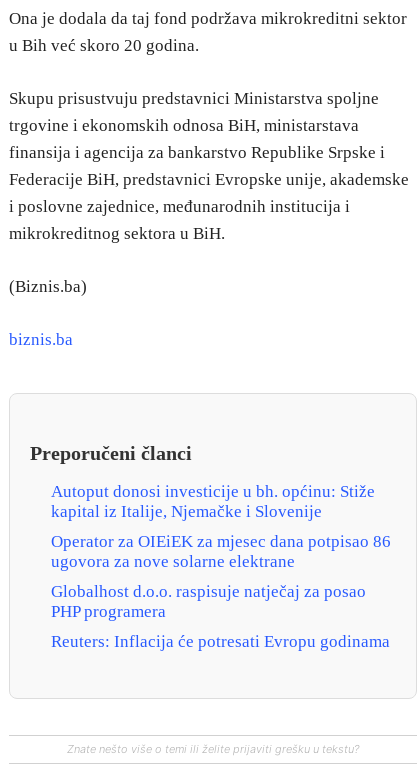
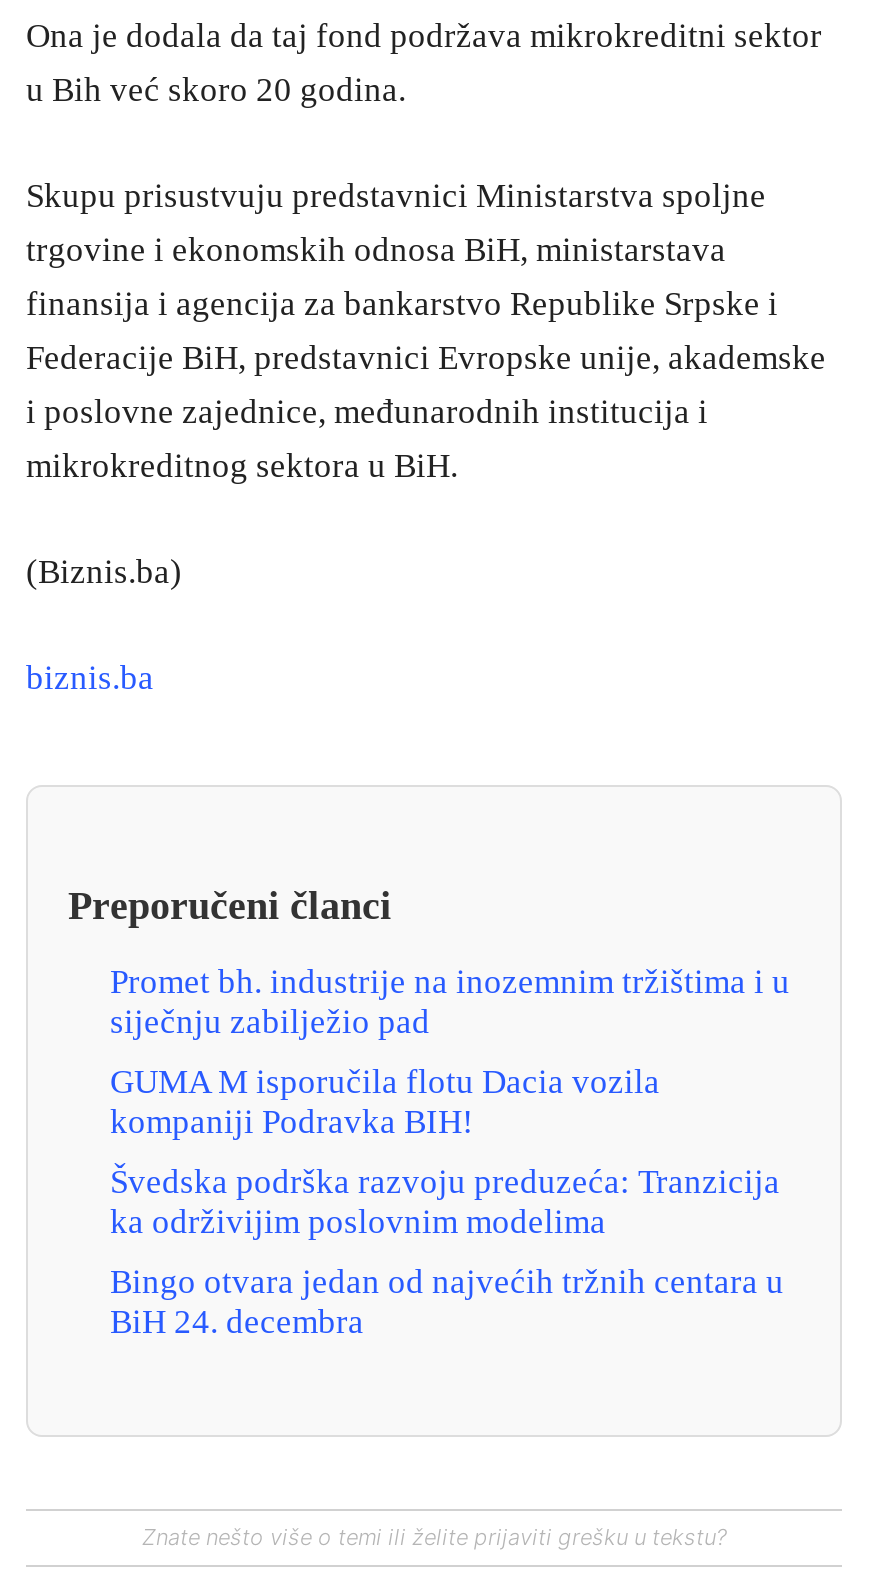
[51,482,375,521] Autoput donosi investicije u bh. općinu: Stiže | kapital iz Italije, Njemačke i Slovenije -> [110,962,790,1040] Promet bh. industrije na inozemnim tržištima i u | siječnju zabilježio pad
[51,532,391,571] Operator za OIEiEK za mjesec dana potpisao 86 | ugovora za nove solarne elektrane -> [110,1062,660,1140] GUMA M isporučila flotu Dacia vozila | kompaniji Podravka BIH!
[51,582,366,621] Globalhost d.o.o. raspisuje natječaj za posao | PHP programera -> [110,1162,780,1240] Švedska podrška razvoju preduzeća: Tranzicija | ka održivijim poslovnim modelima
[51,632,390,651] Reuters: Inflacija će potresati Evropu godinama -> [110,1262,784,1340] Bingo otvara jedan od najvećih tržnih centara u | BiH 24. decembra

